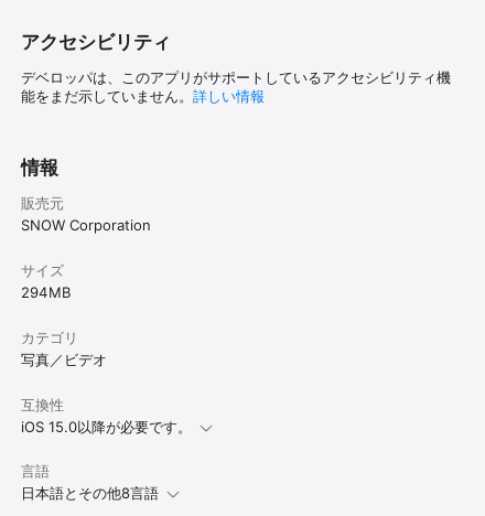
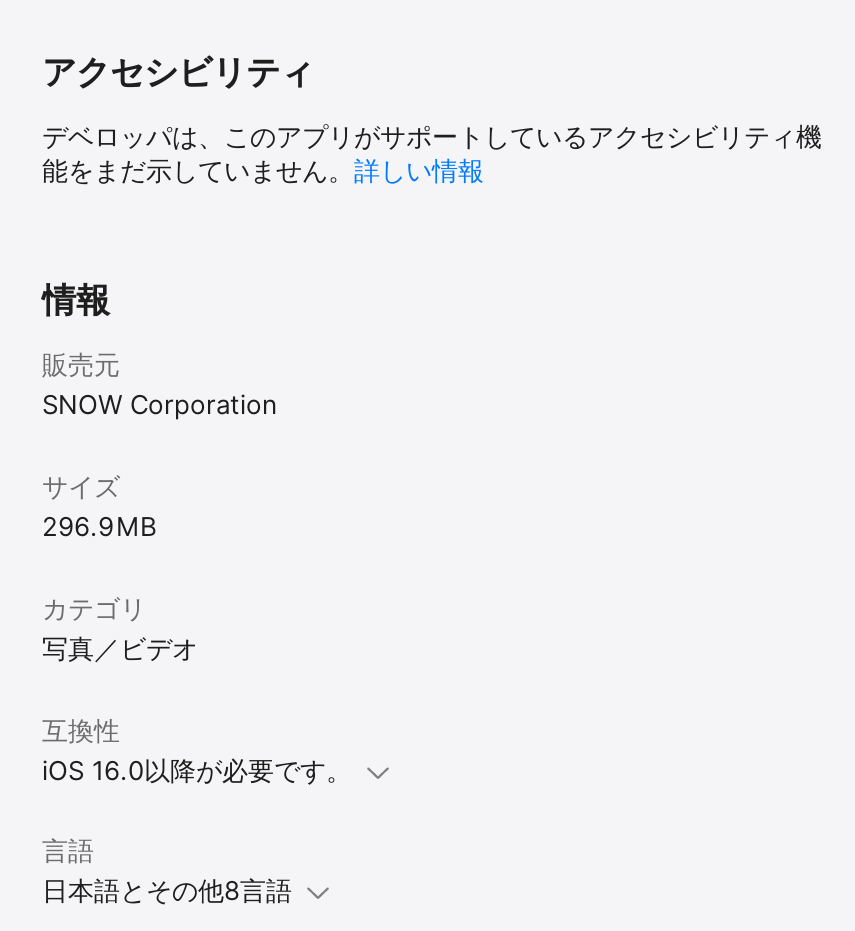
[21,284,71,301] 294 MB -> [42,511,156,543] 296.9 MB
[21,418,192,436] iOS 15.0以降が必要です。 -> [42,755,352,787] iOS 16.0以降が必要です。

